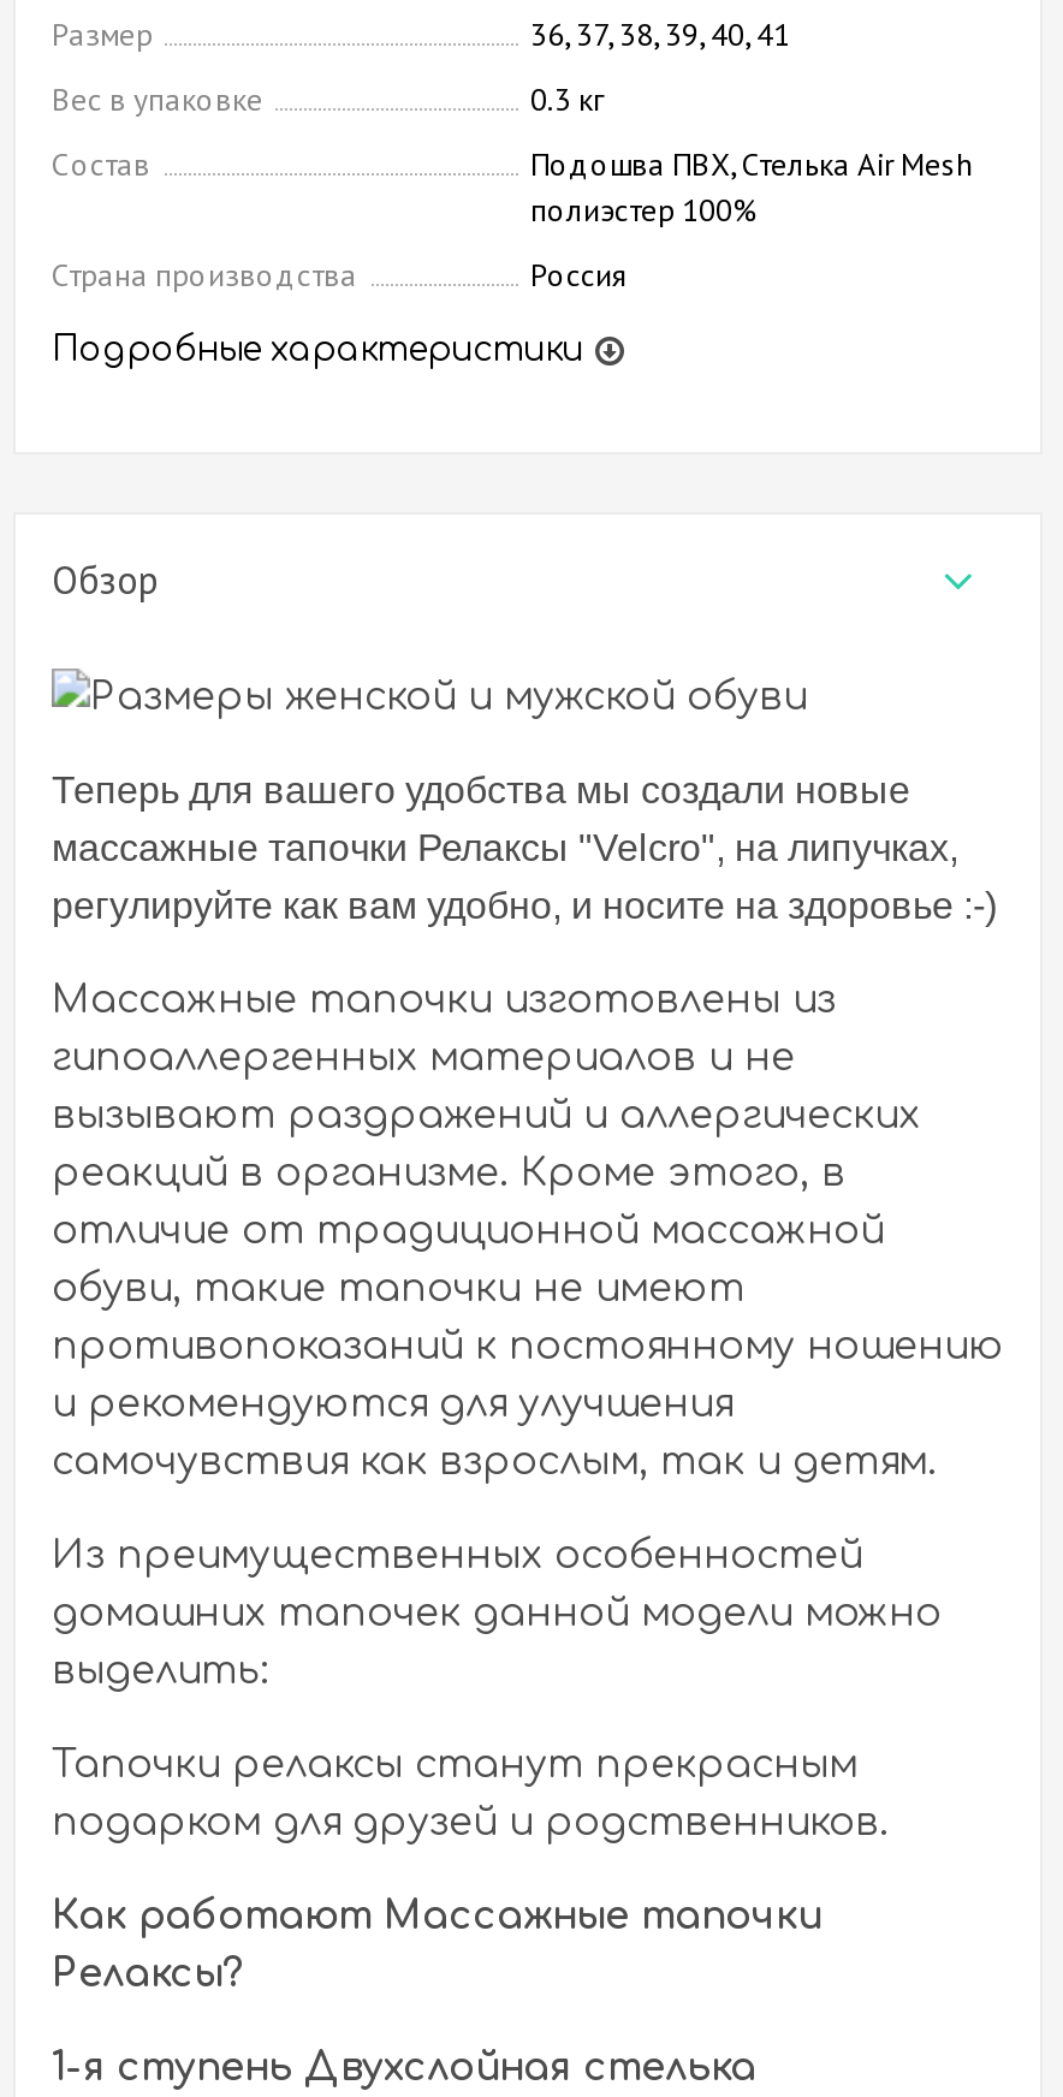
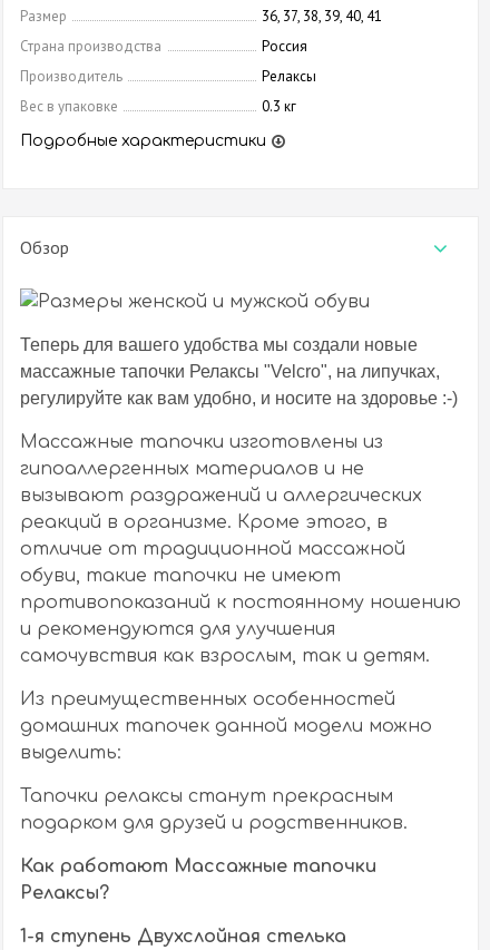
moved [52,79,605,120] -> [20,97,296,116]: Вес в упаковке | 0.3 кг
[52,144,973,230] Состав | Подошва ПВХ, Стелька Аir Mesh | полиэстер 100% -> none
moved [52,254,629,295] -> [20,37,307,55]: Страна производства | Россия
none -> [20,67,316,86] Производитель | Релаксы

